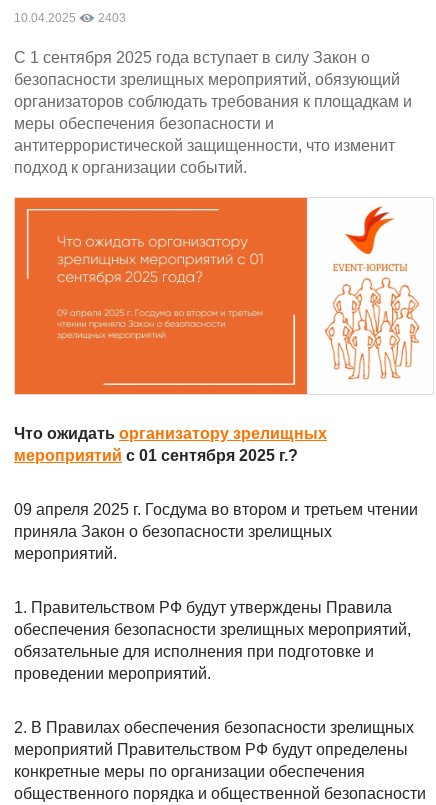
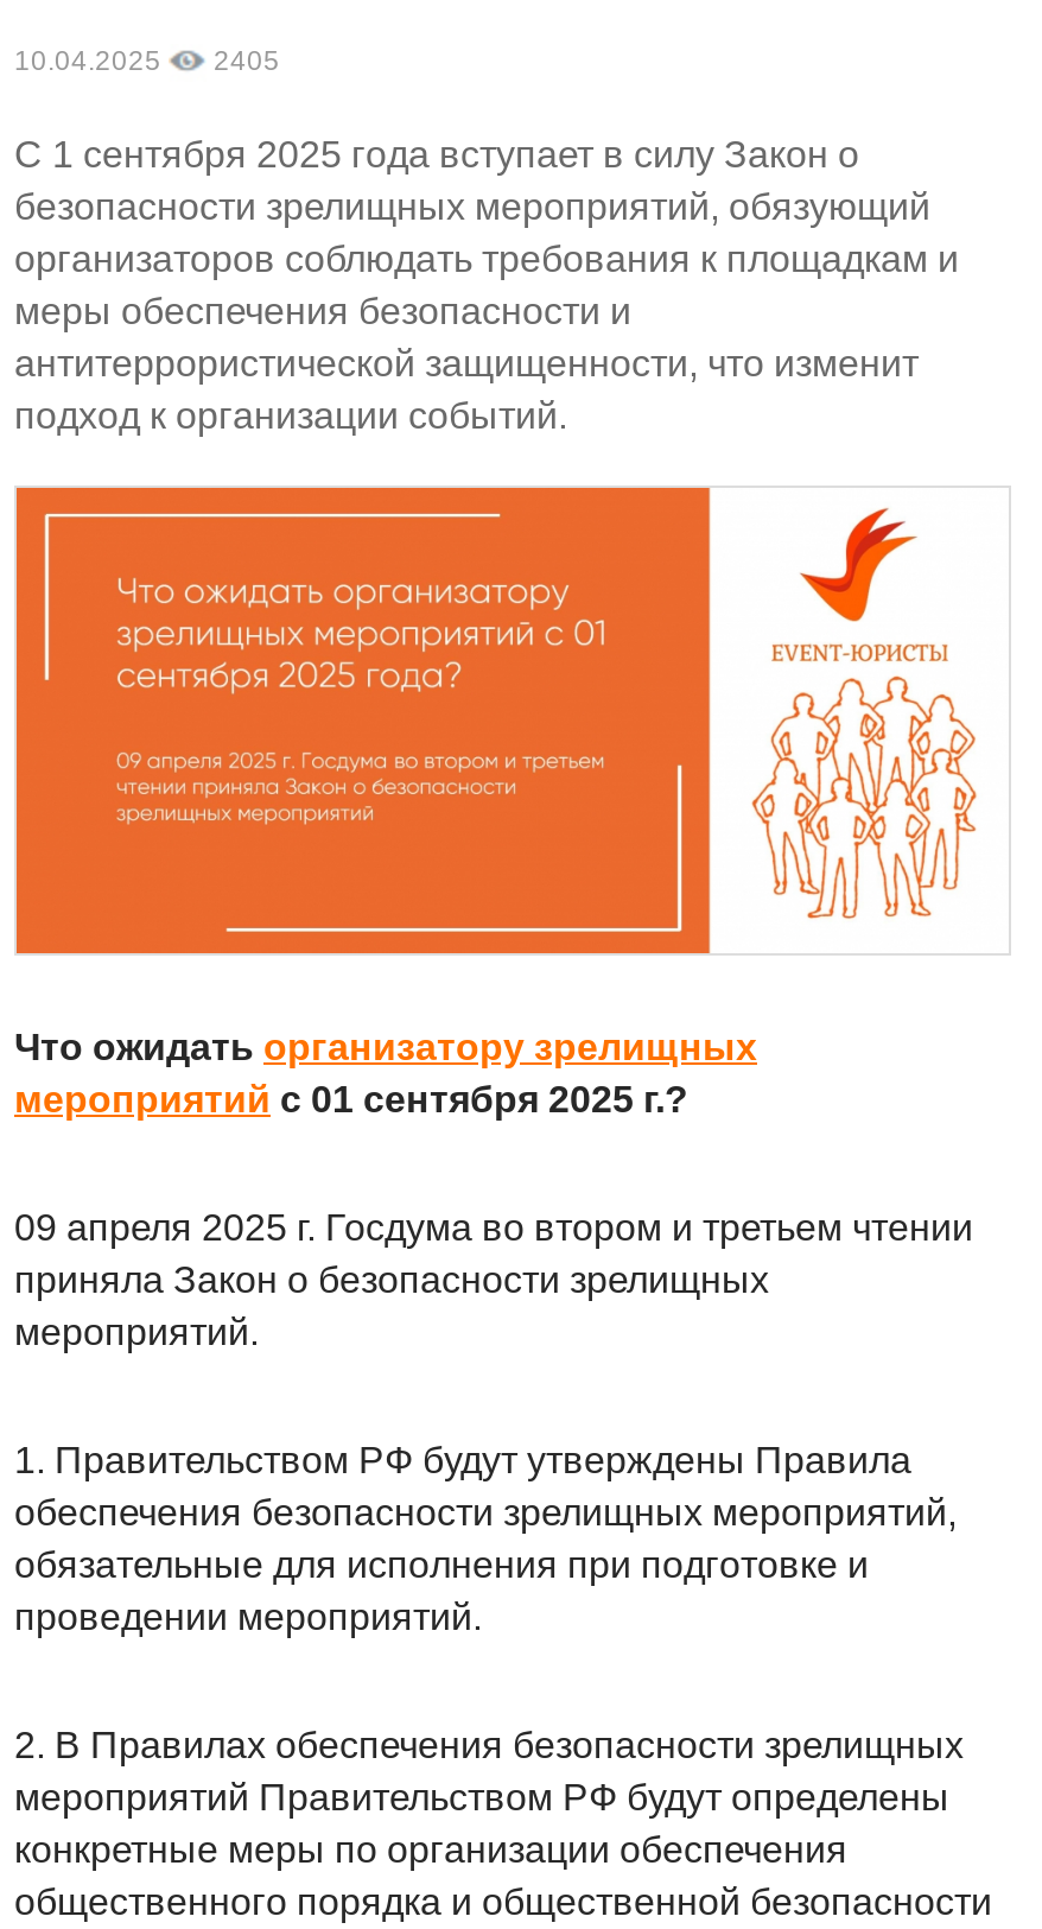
[14,11,126,24] 10.04.2025 2403 -> [14,44,280,75] 10.04.2025 2405

